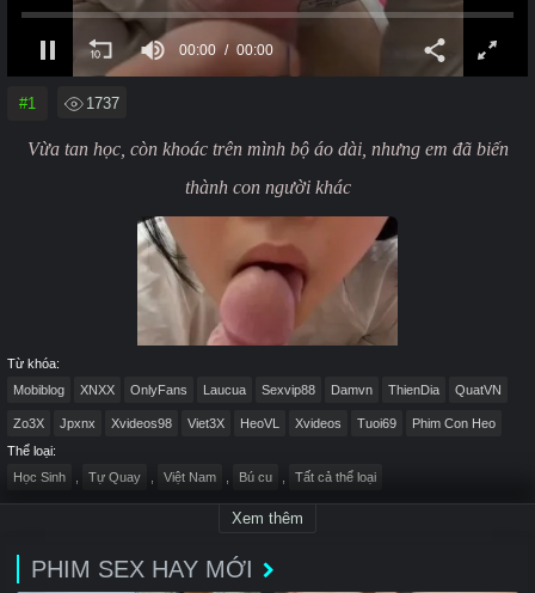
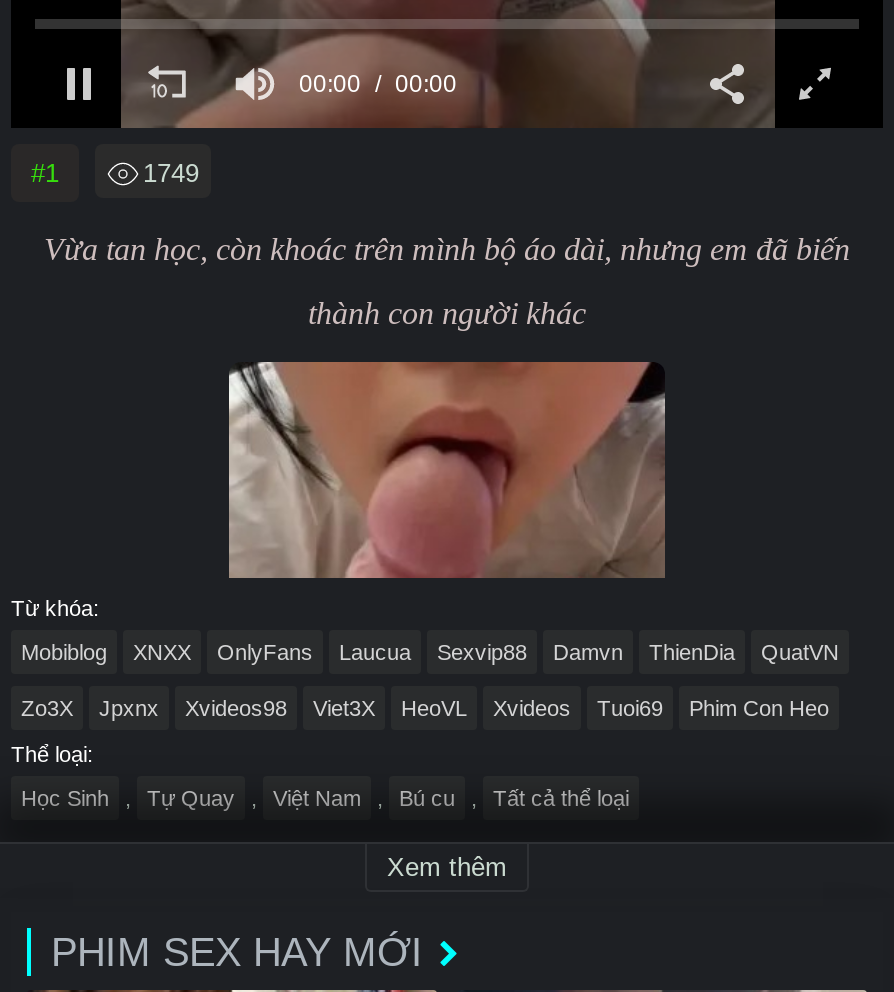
[86,94,119,112] 1737 -> [143,157,199,187] 1749

